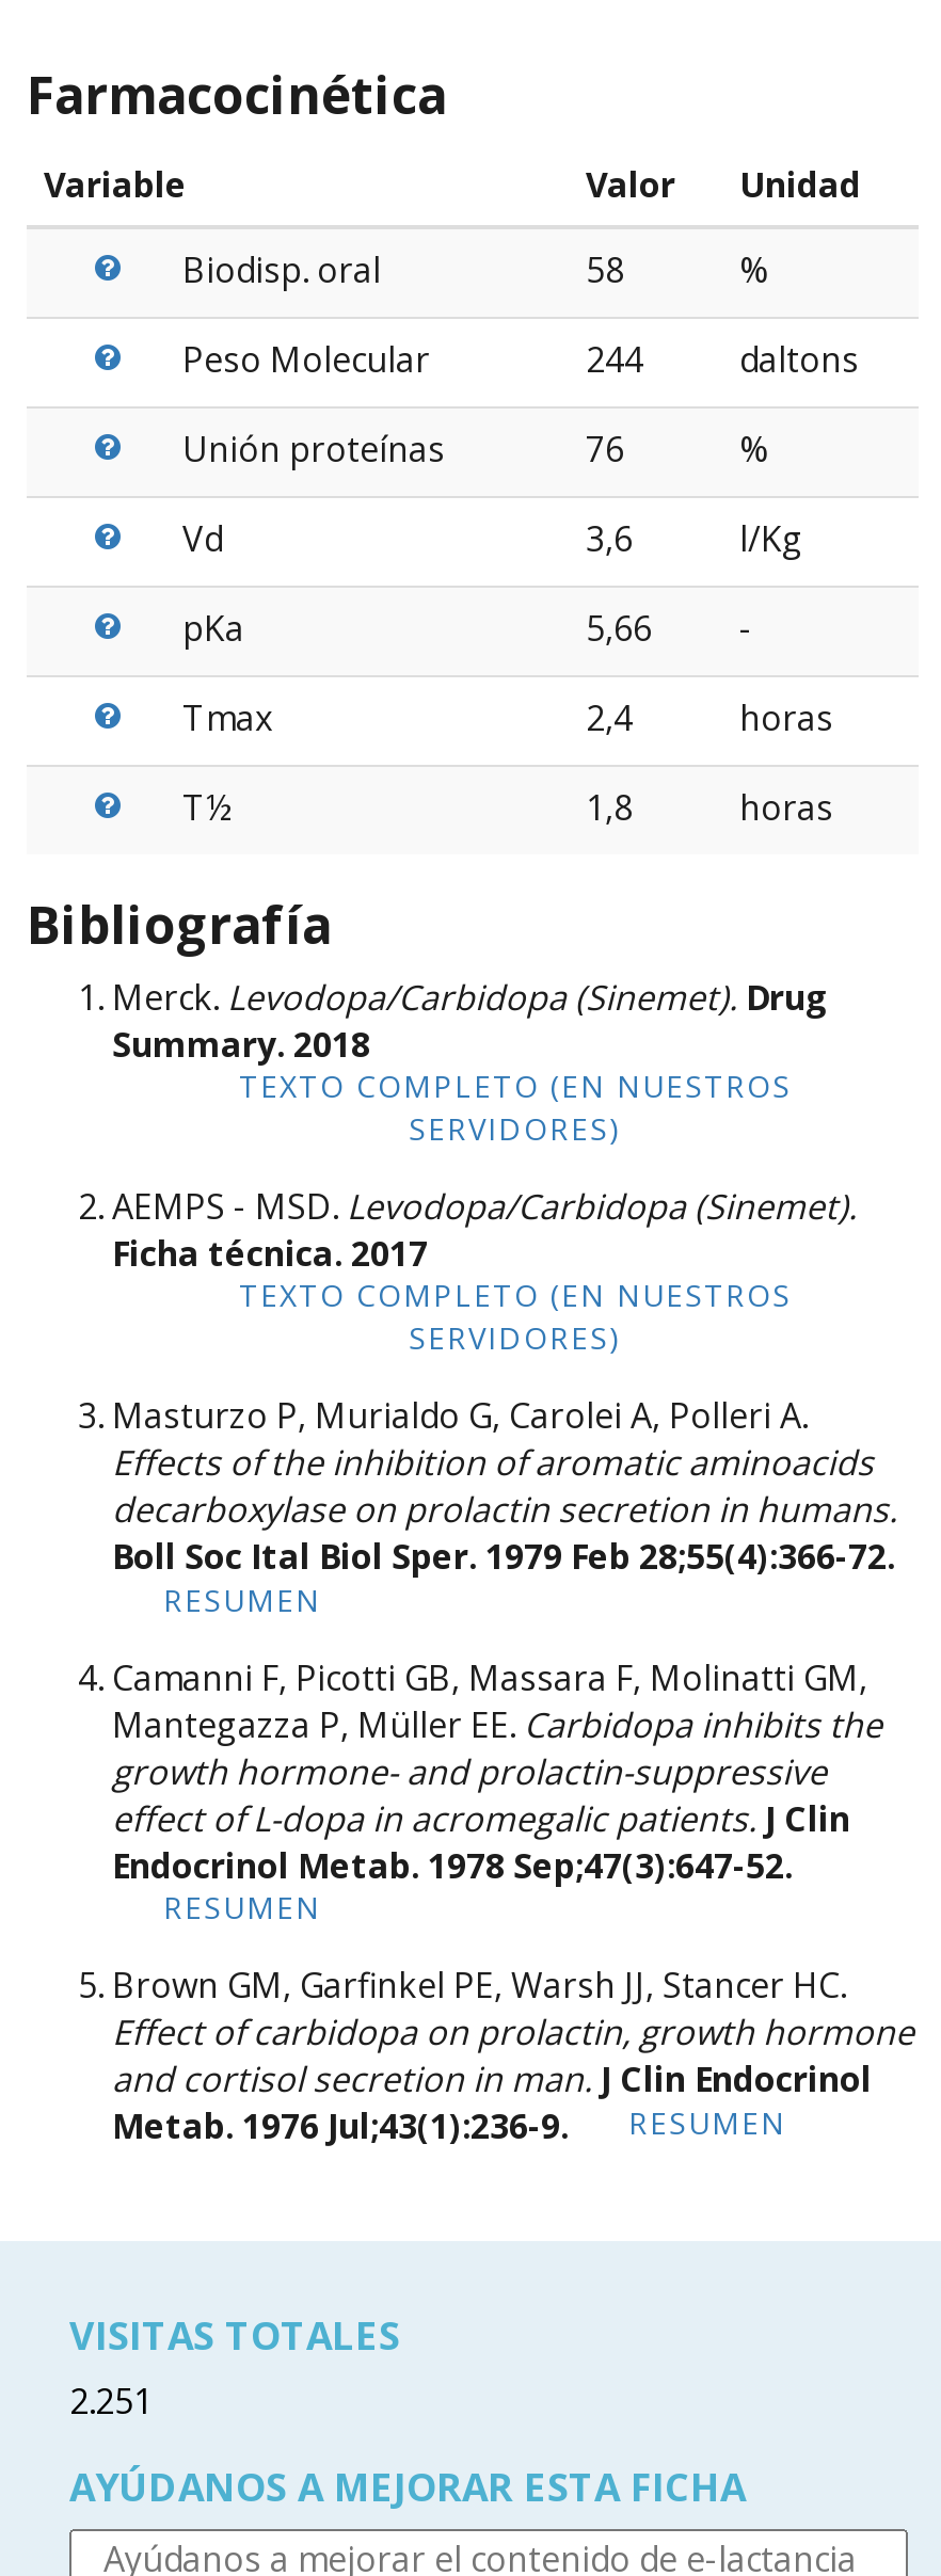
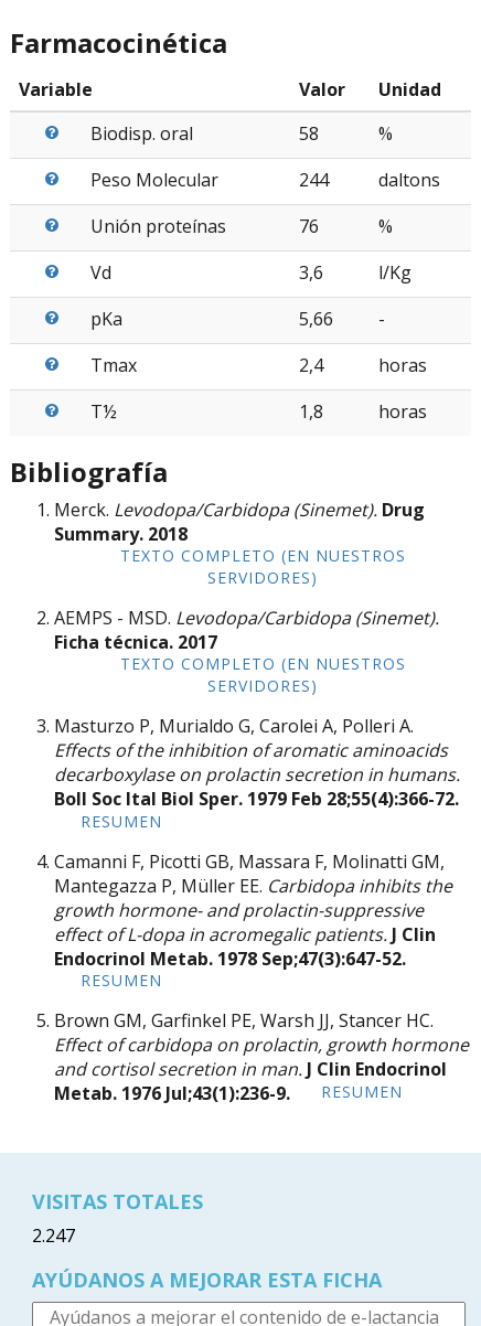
[69,2378,153,2425] 2.251 -> [32,1224,75,1248] 2.247

